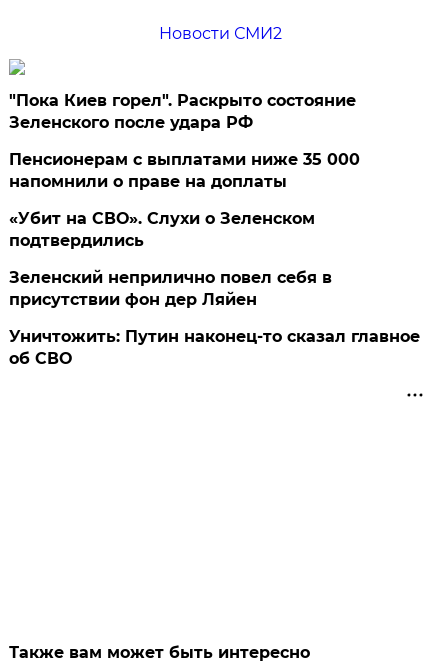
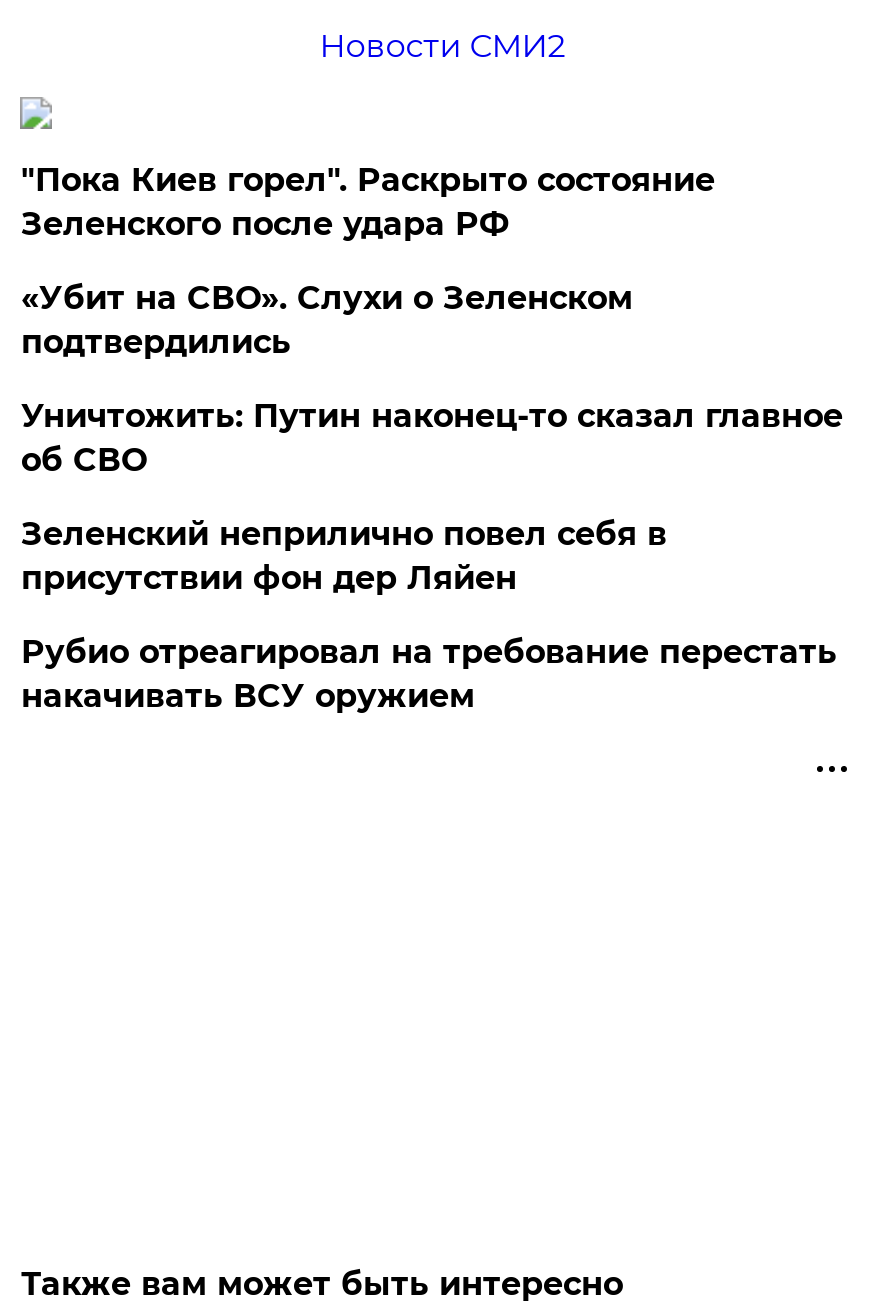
[9,150,360,191] Пенсионерам с выплатами ниже 35 000 | напомнили о праве на доплаты -> none
moved [9,209,315,250] -> [21,278,633,360]: «Убит на СВО». Слухи о Зеленском | подтвердились
none -> [21,632,837,714] Рубио отреагировал на требование перестать | накачивать ВСУ оружием
moved [9,327,420,368] -> [21,396,843,478]: Уничтожить: Путин наконец-то сказал главное | об СВО

